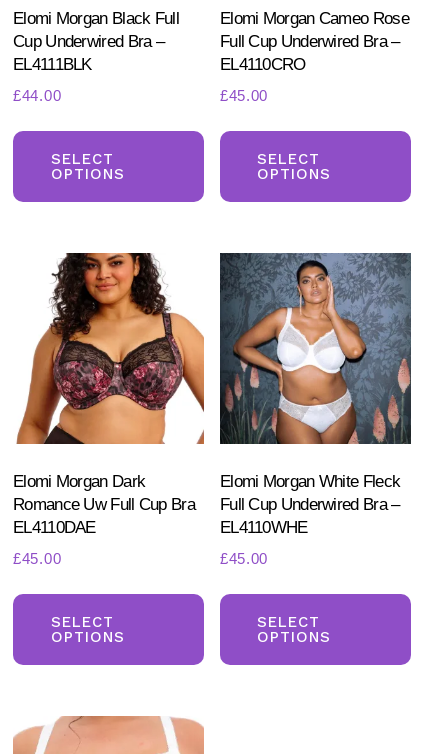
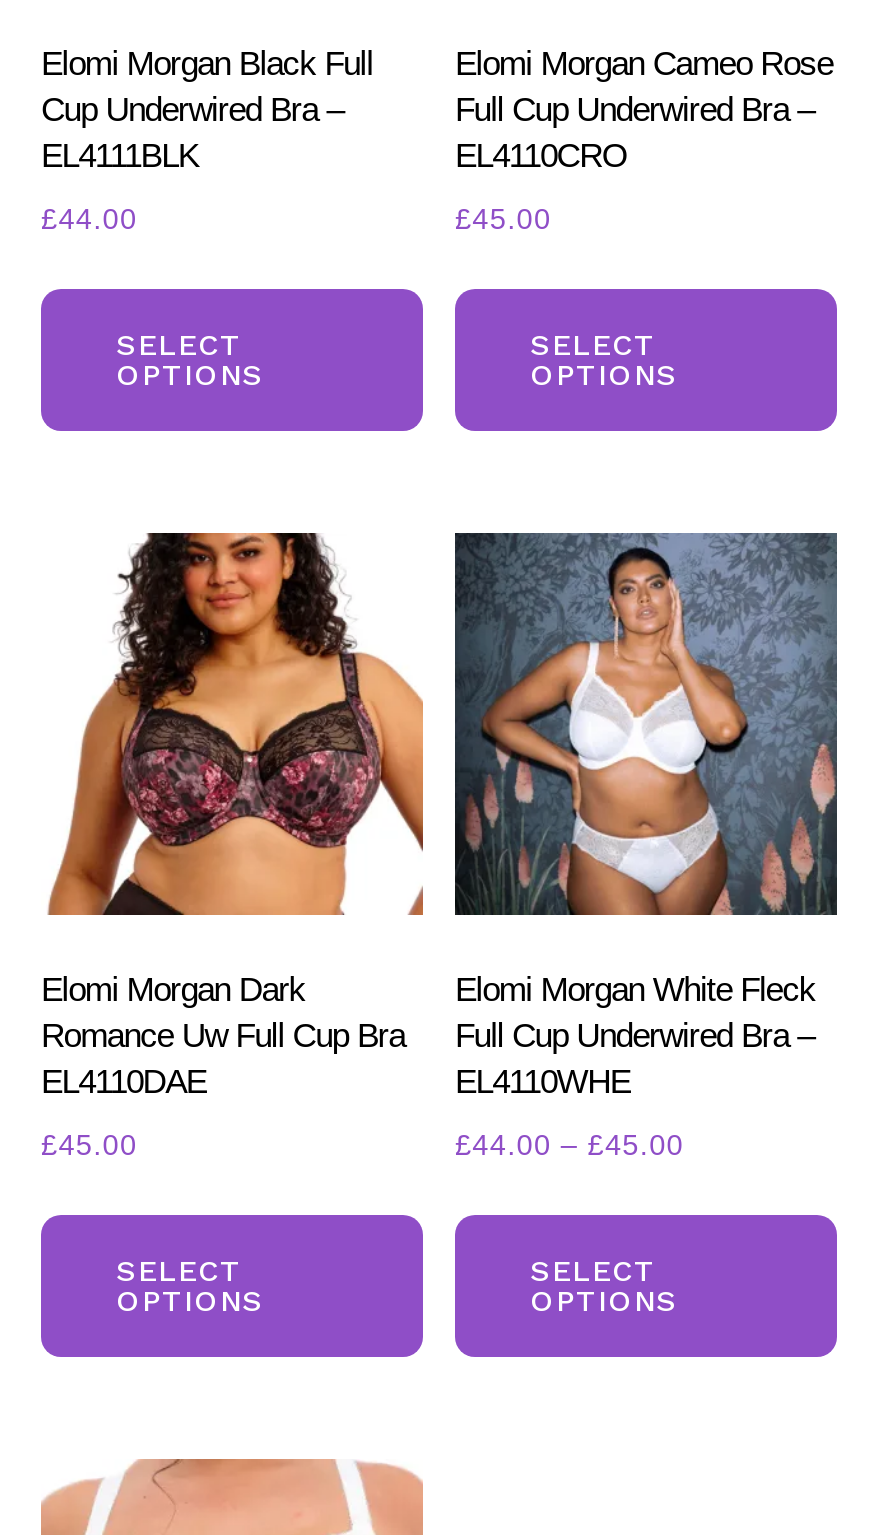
[220,551,268,567] £45.00 -> [455,1129,684,1161] £44.00 – £45.00

